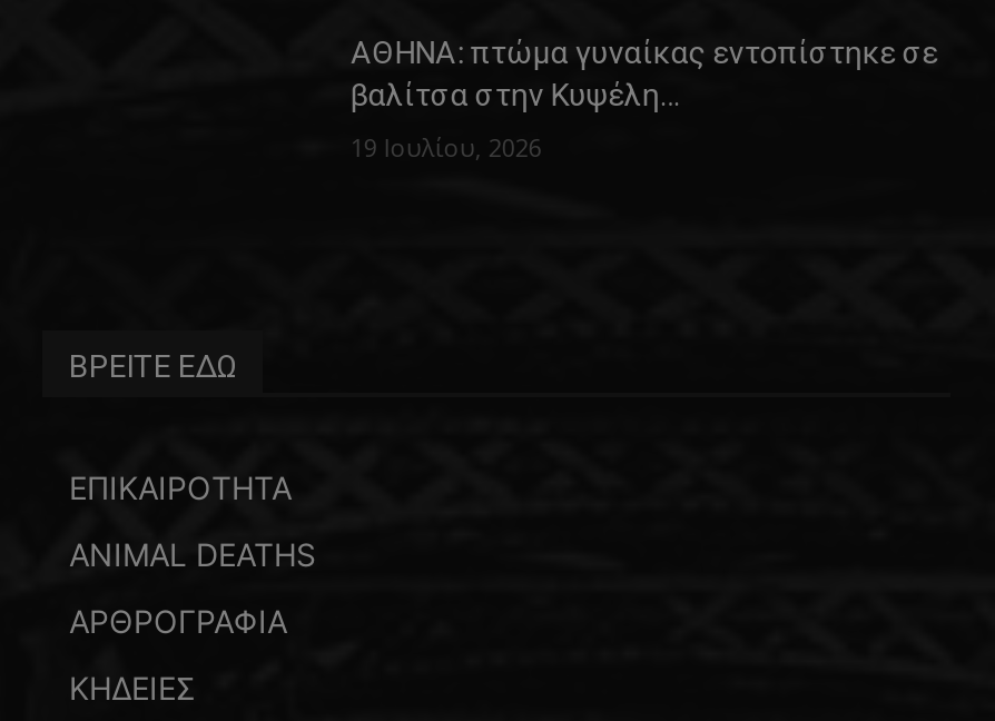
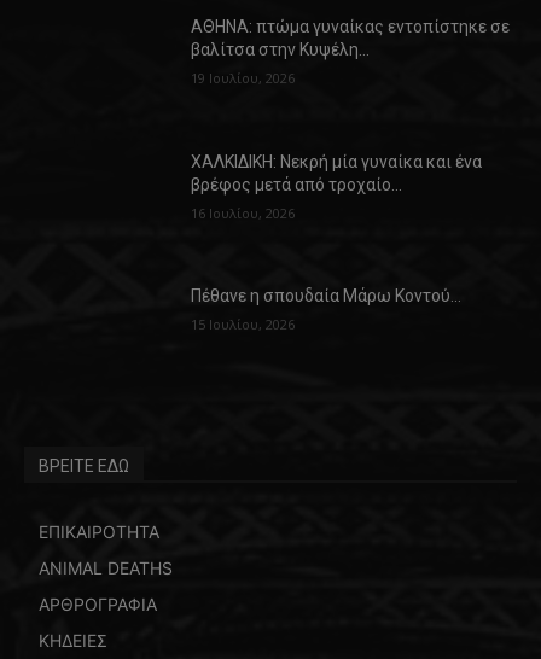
none -> [191,151,482,221] ΧΑΛΚΙΔΙΚΗ: Νεκρή μία γυναίκα και ένα | βρέφος μετά από τροχαίο… | 16 Ιουλίου, 2026
none -> [191,286,462,333] Πέθανε η σπουδαία Μάρω Κοντού… | 15 Ιουλίου, 2026

